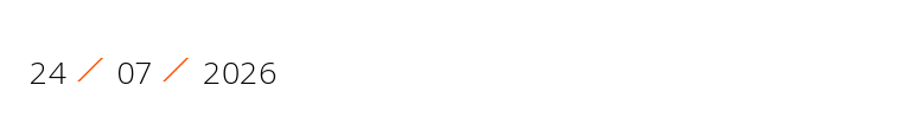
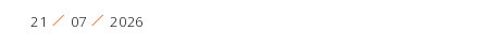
[30,51,277,93] 24 07 2026 -> [30,12,144,31] 21 07 2026

